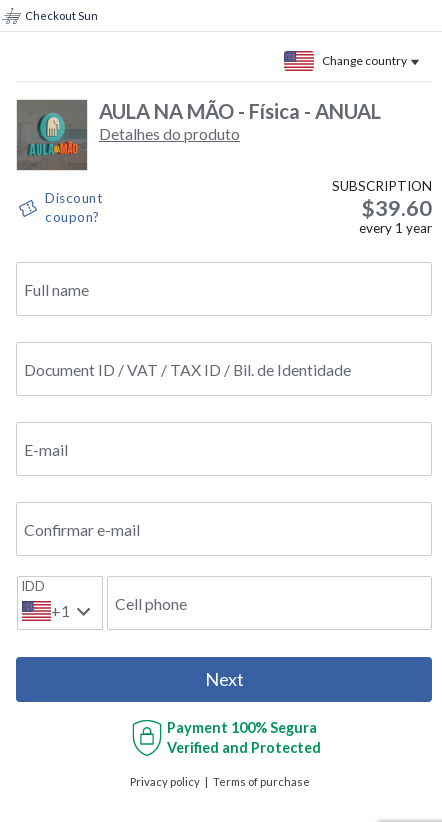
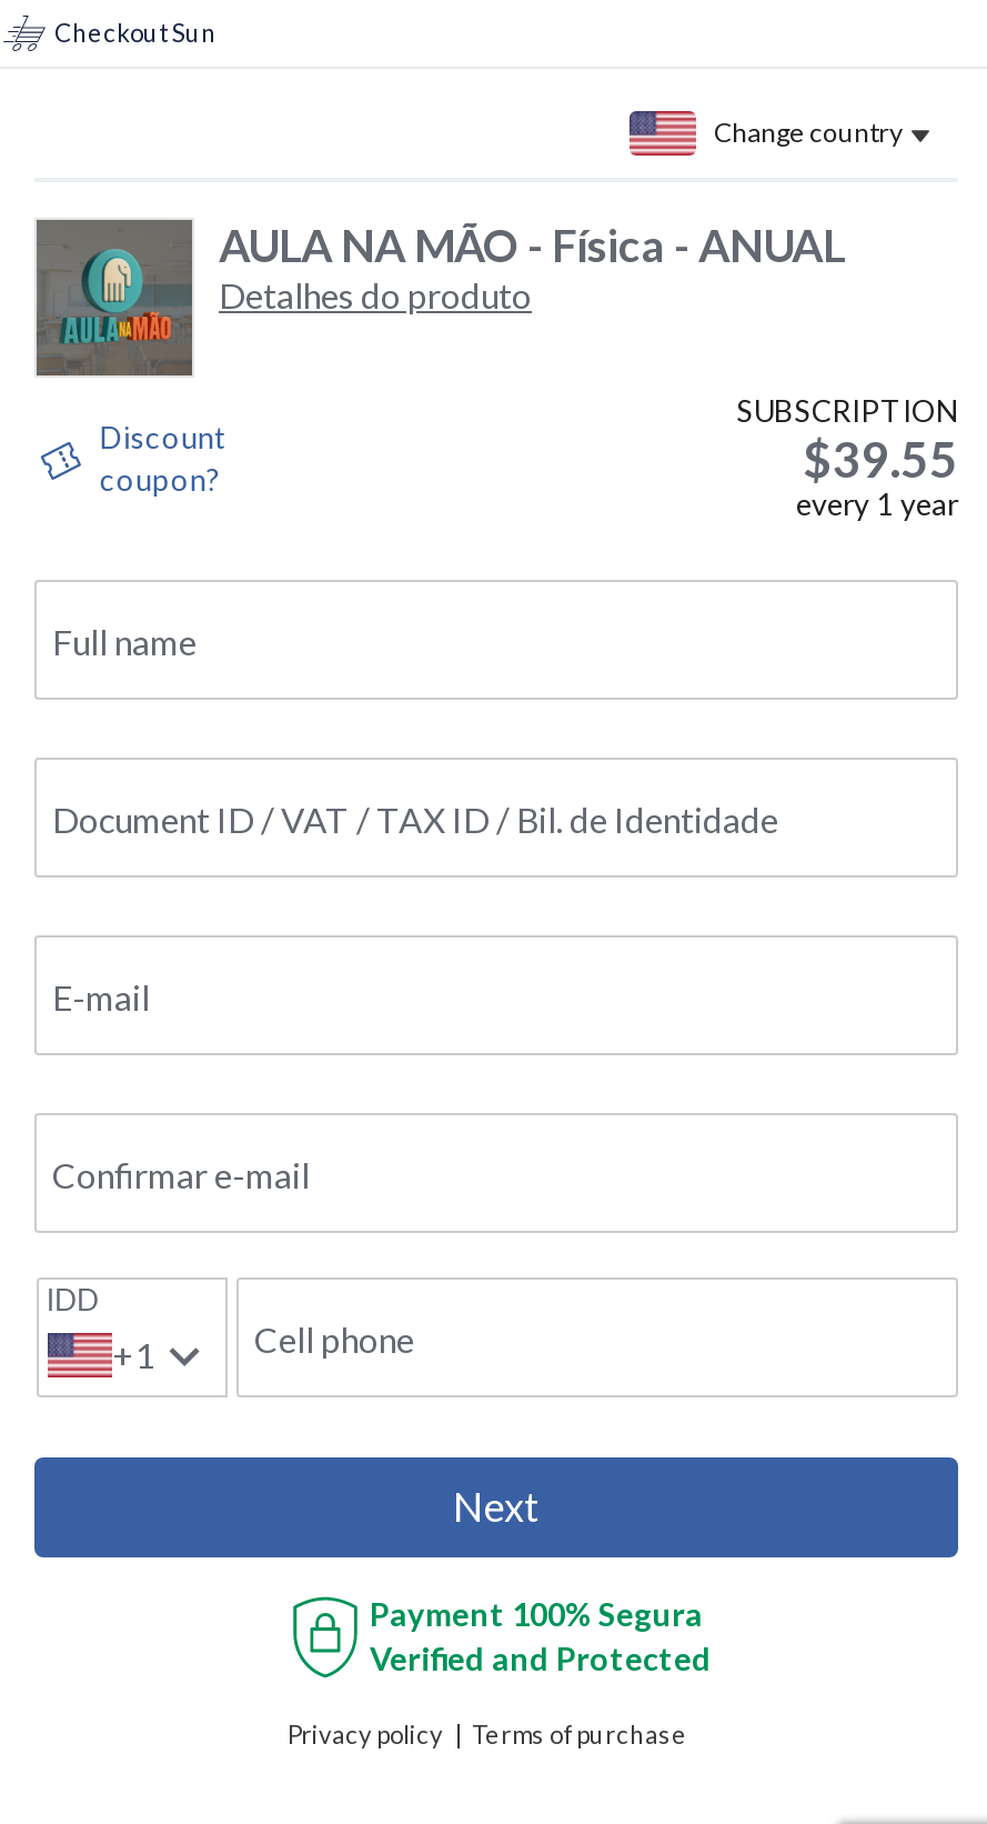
[362,195,432,221] $39.60 -> [803,431,958,489] $39.55

